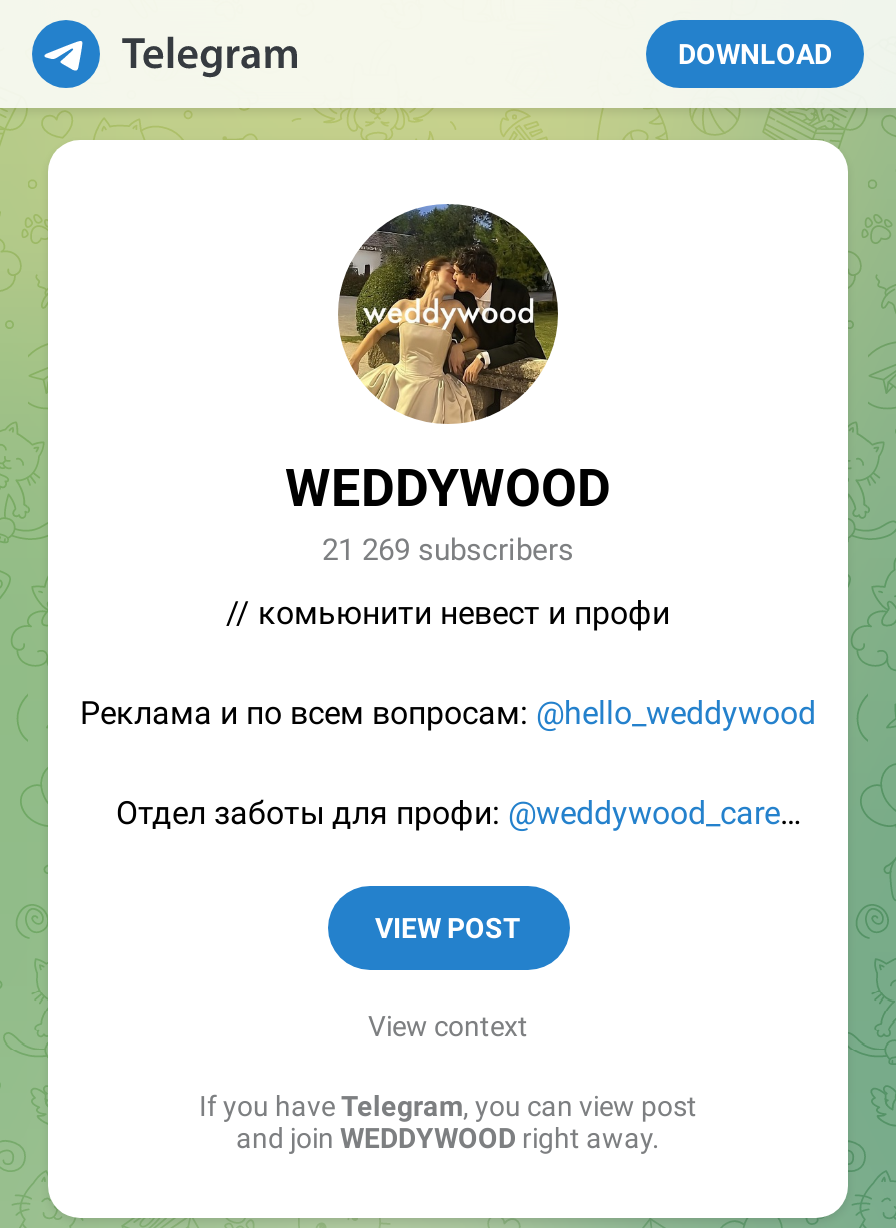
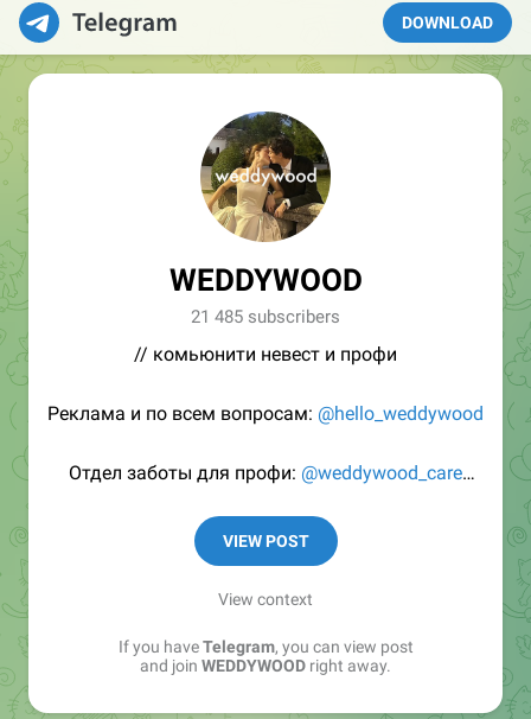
[322,532,574,568] 21 269 subscribers -> [191,306,340,327] 21 485 subscribers

